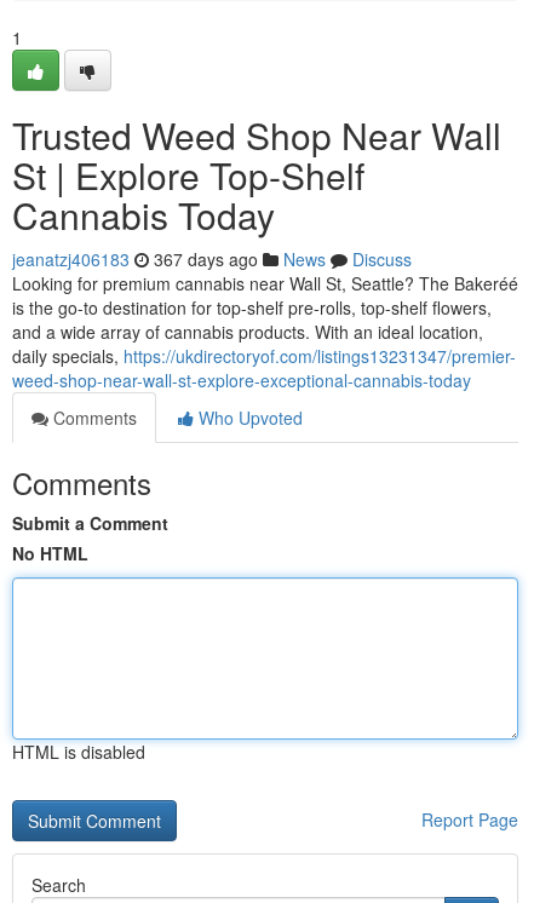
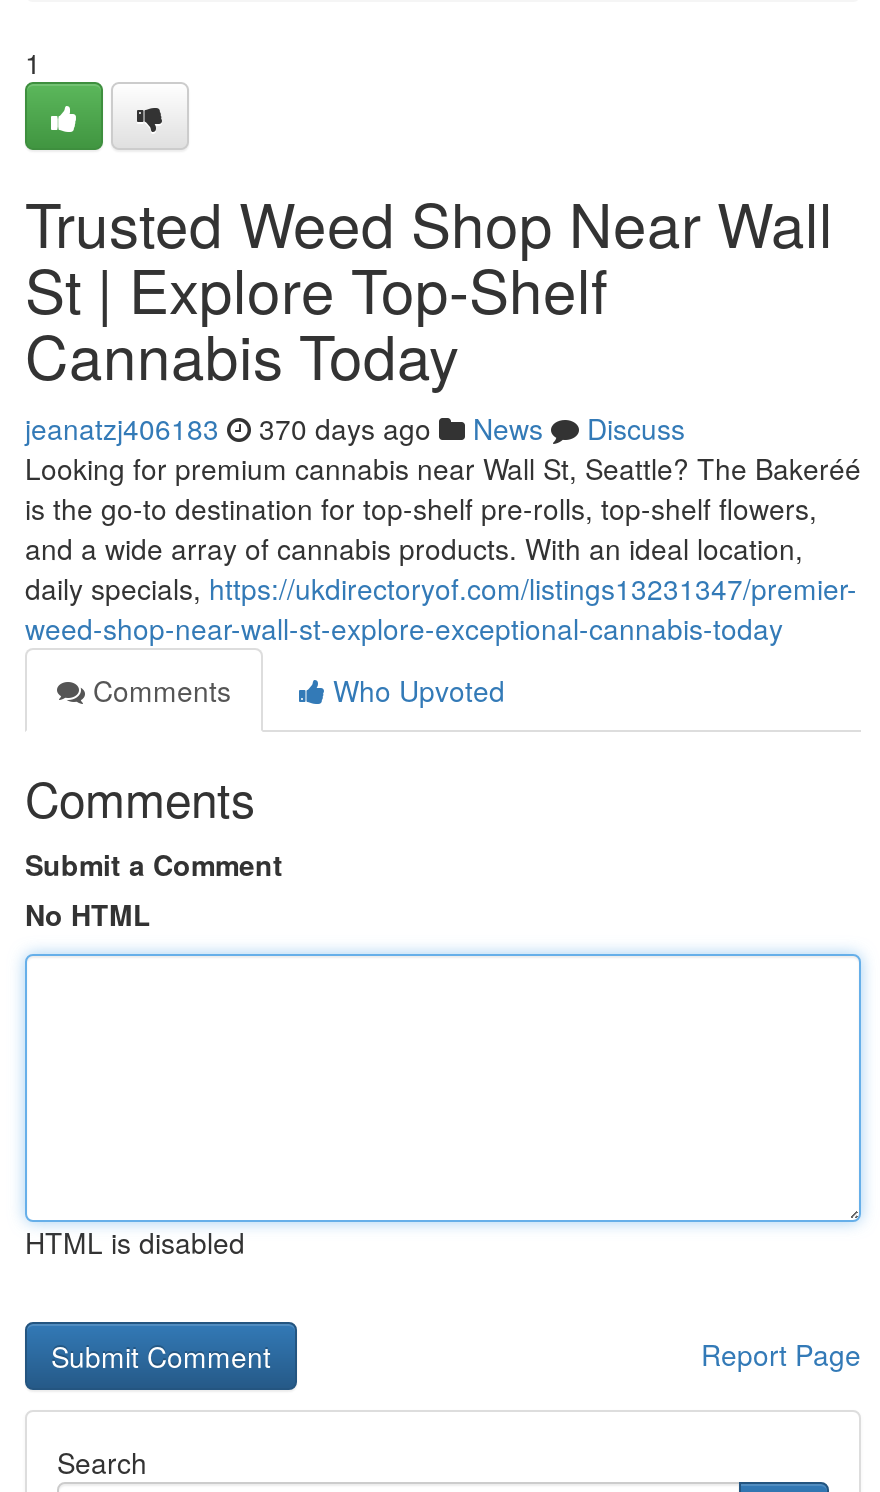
[12,247,412,271] jeanatzj406183 367 days ago News Discuss -> [25,408,685,448] jeanatzj406183 370 days ago News Discuss

